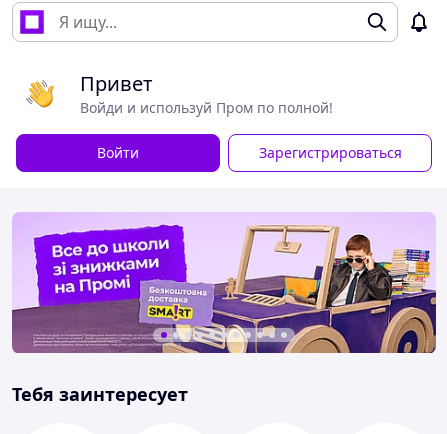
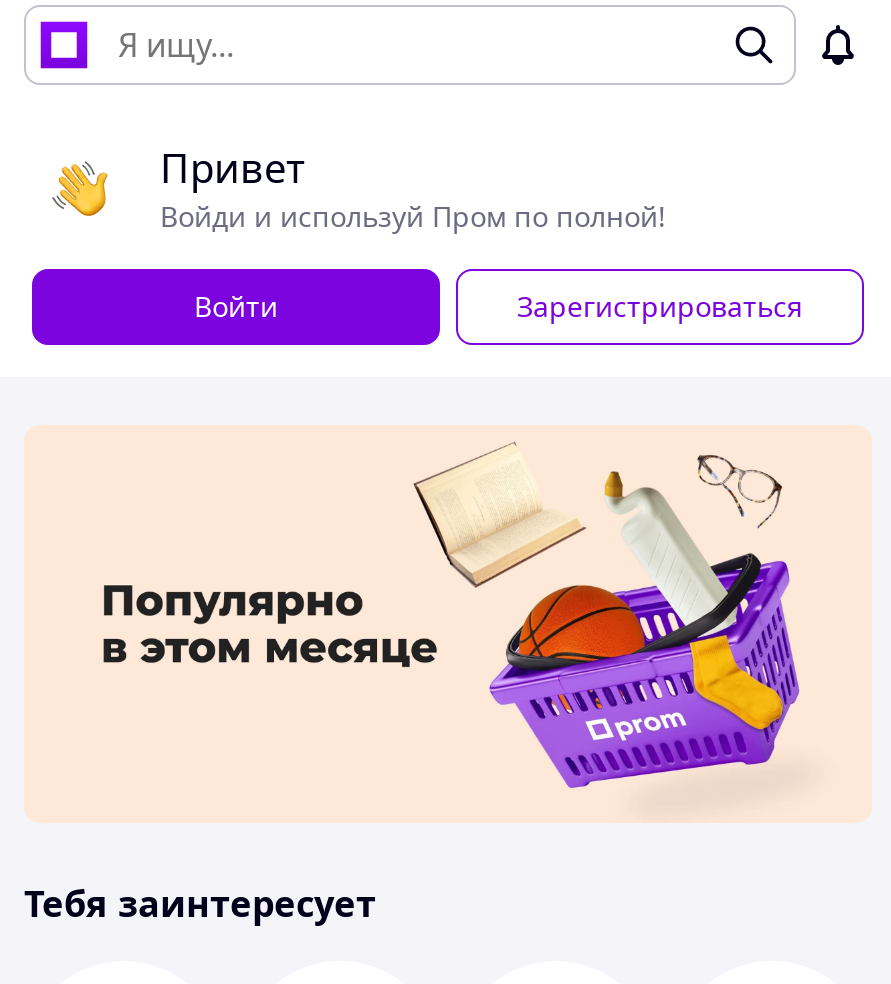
[11,212,437,354] [image] -> [26,427,870,823] [image]

